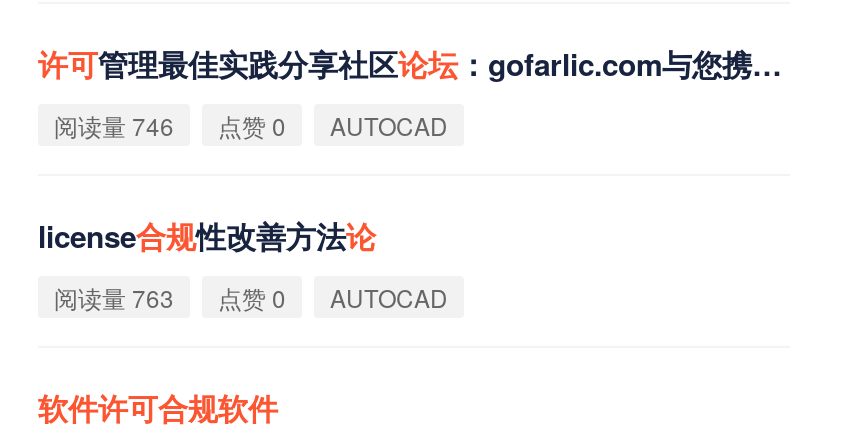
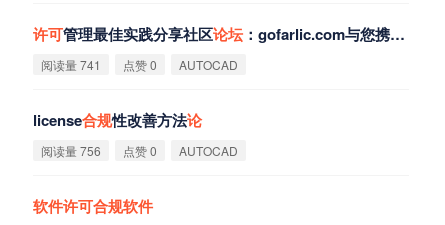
[54,109,448,143] 阅读量 746 点赞 0 AUTOCAD -> [41,56,238,73] 阅读量 741 点赞 0 AUTOCAD
[54,281,448,315] 阅读量 763 点赞 0 AUTOCAD -> [41,142,238,159] 阅读量 756 点赞 0 AUTOCAD

